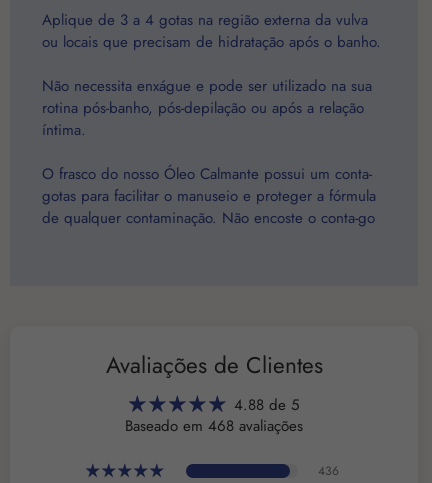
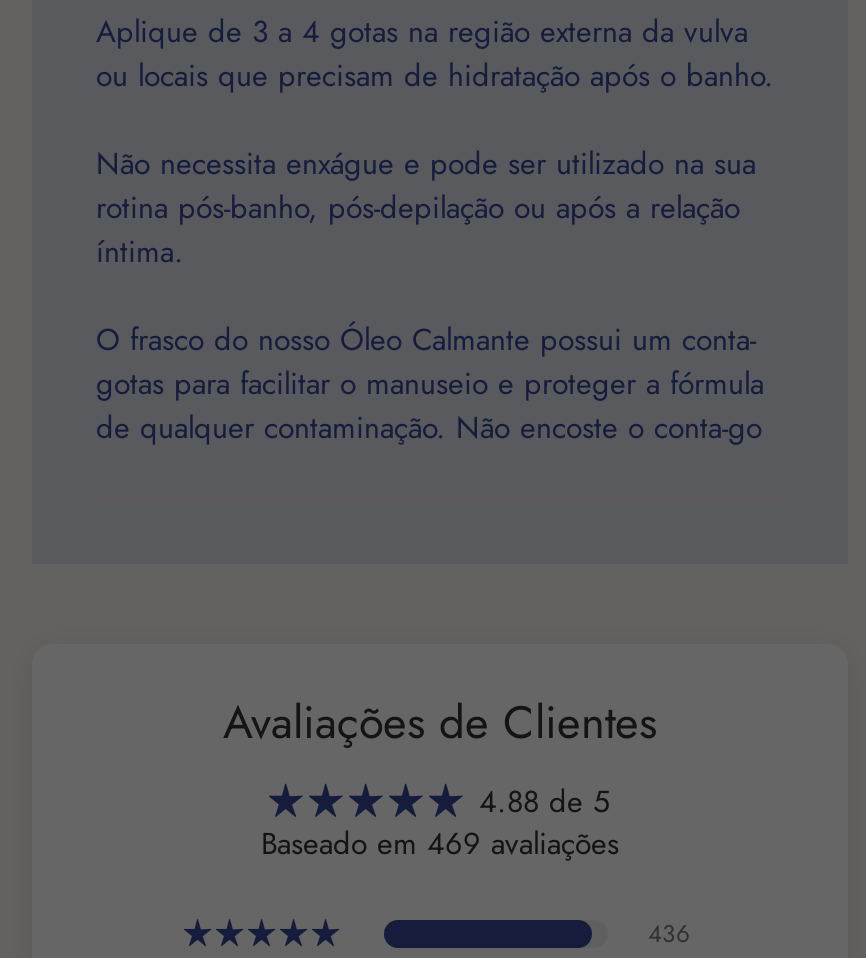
[125,415,303,437] Baseado em 468 avaliações -> [261,823,619,867] Baseado em 469 avaliações

